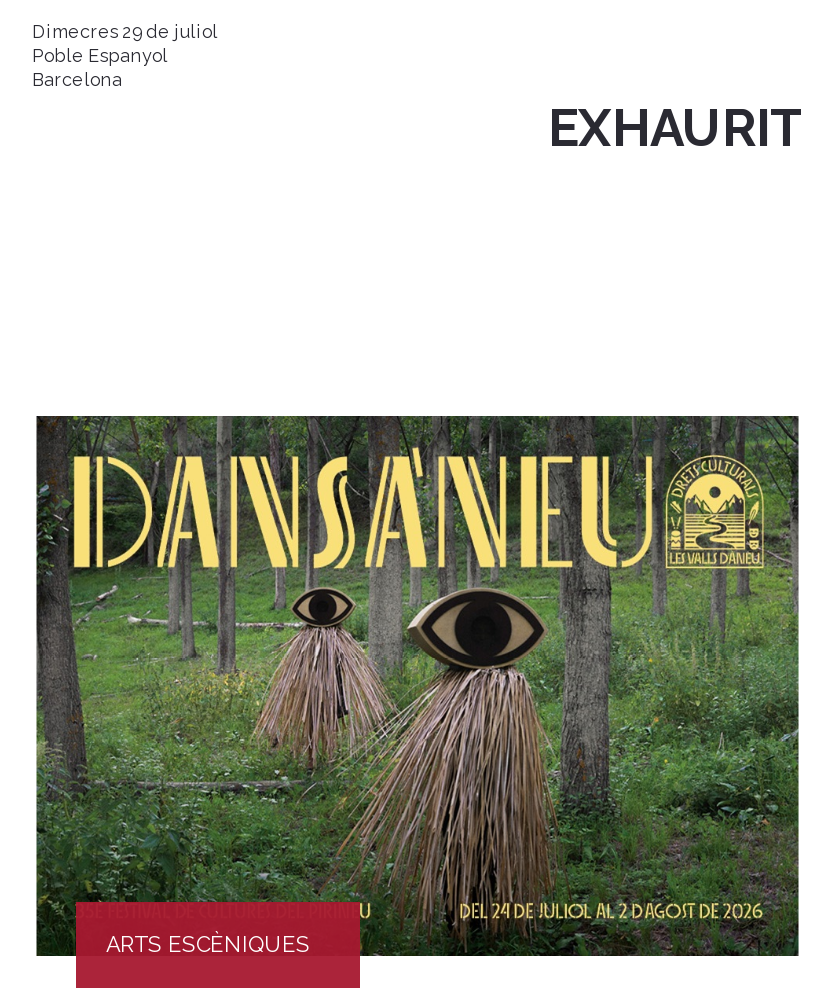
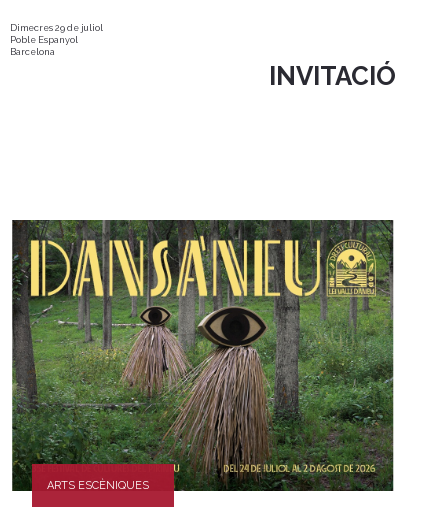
[548,98,804,158] EXHAURIT -> [269,61,396,91] INVITACIÓ

